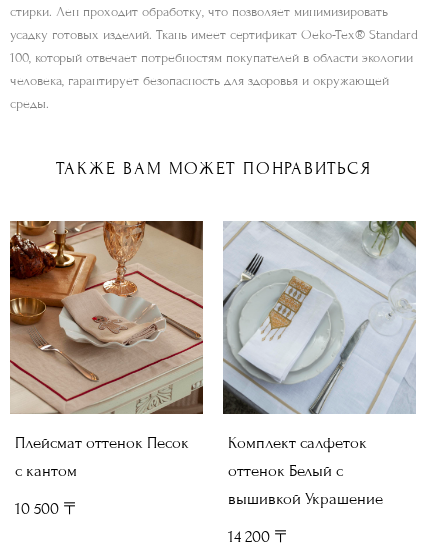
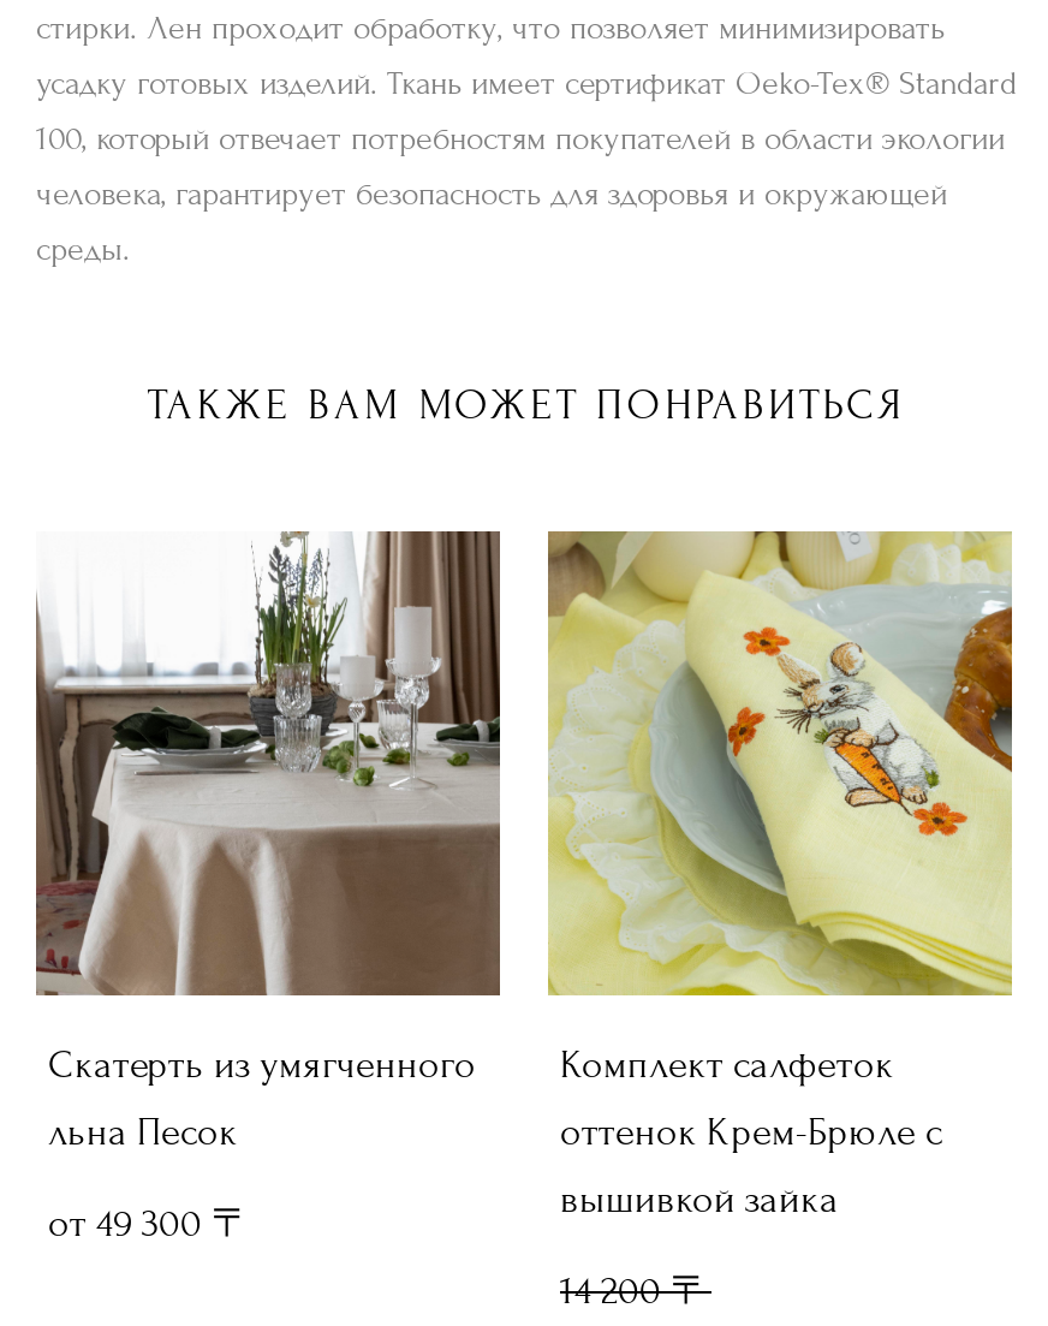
[9,220,204,481] [image] | Плейсмат оттенок Песок | с кантом -> [34,529,502,1157] [image] | Скатерть из умягченного | льна Песок
[222,220,416,415] [image] -> [546,529,1014,998] [image]
[228,461,343,481] оттенок Белый с -> [560,1109,942,1157] оттенок Крем-Брюле с
[228,489,383,509] вышивкой Украшение -> [560,1176,839,1224] вышивкой зайка
[15,499,80,519] 10 500 〒 -> [48,1200,252,1248] от 49 300 〒

